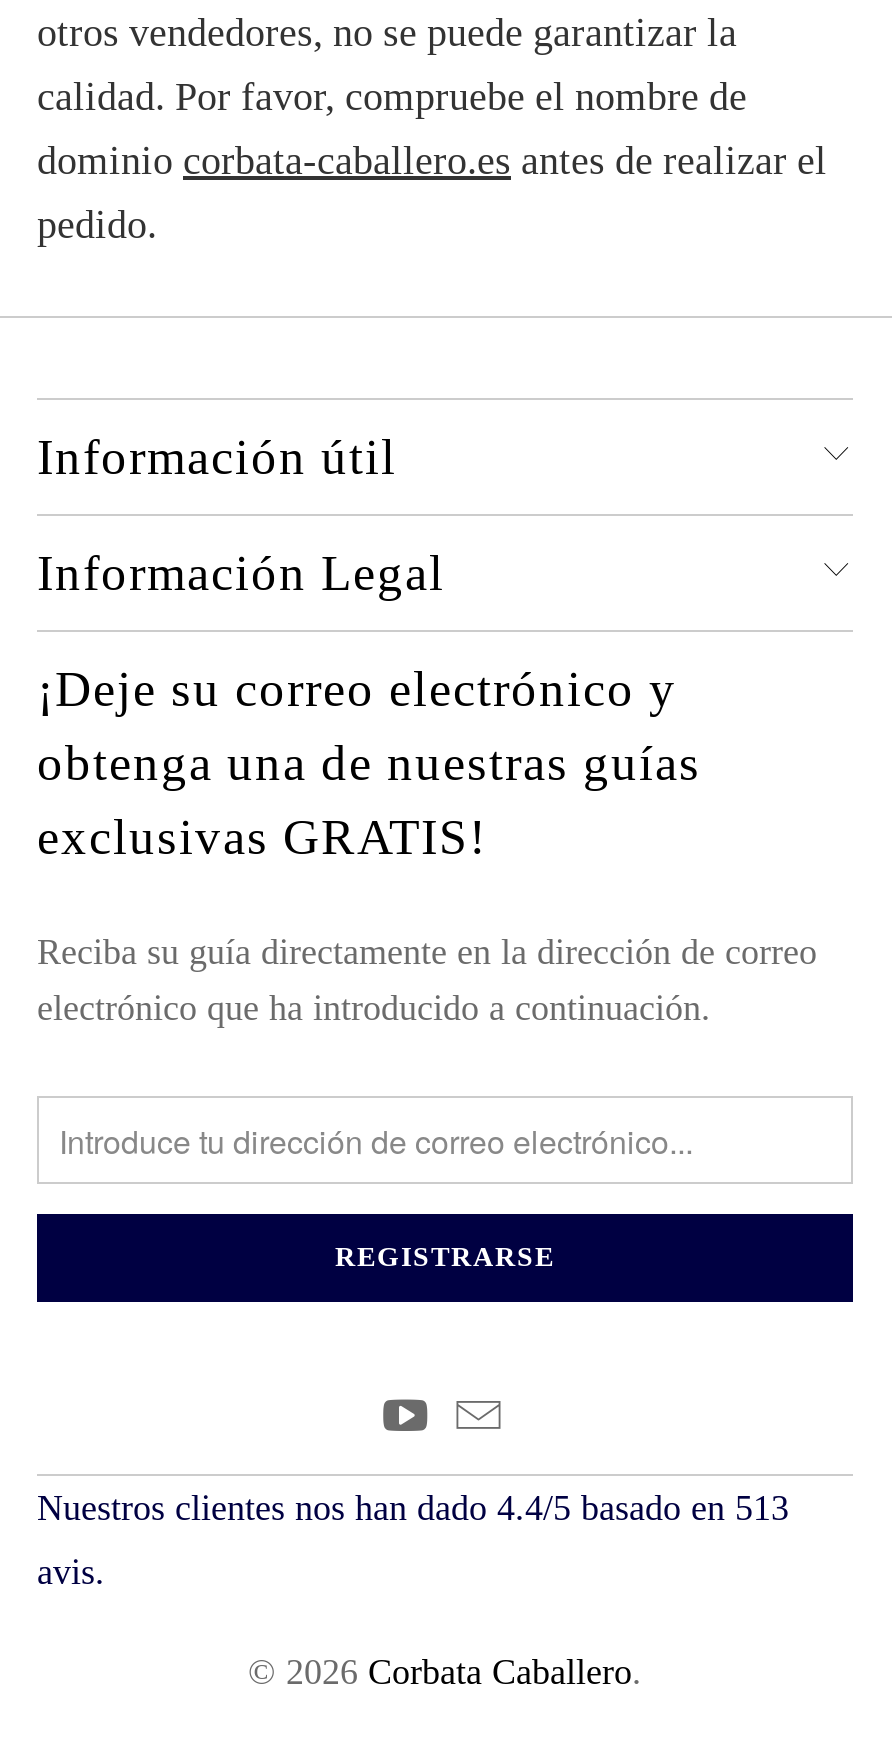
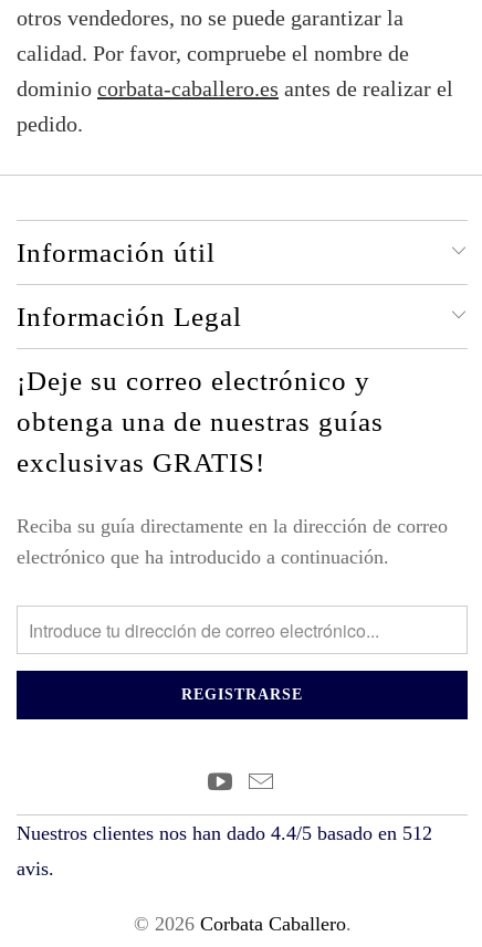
[37,1488,789,1528] Nuestros clientes nos han dado 4.4/5 basado en 513 -> [17,822,432,844] Nuestros clientes nos han dado 4.4/5 basado en 512

